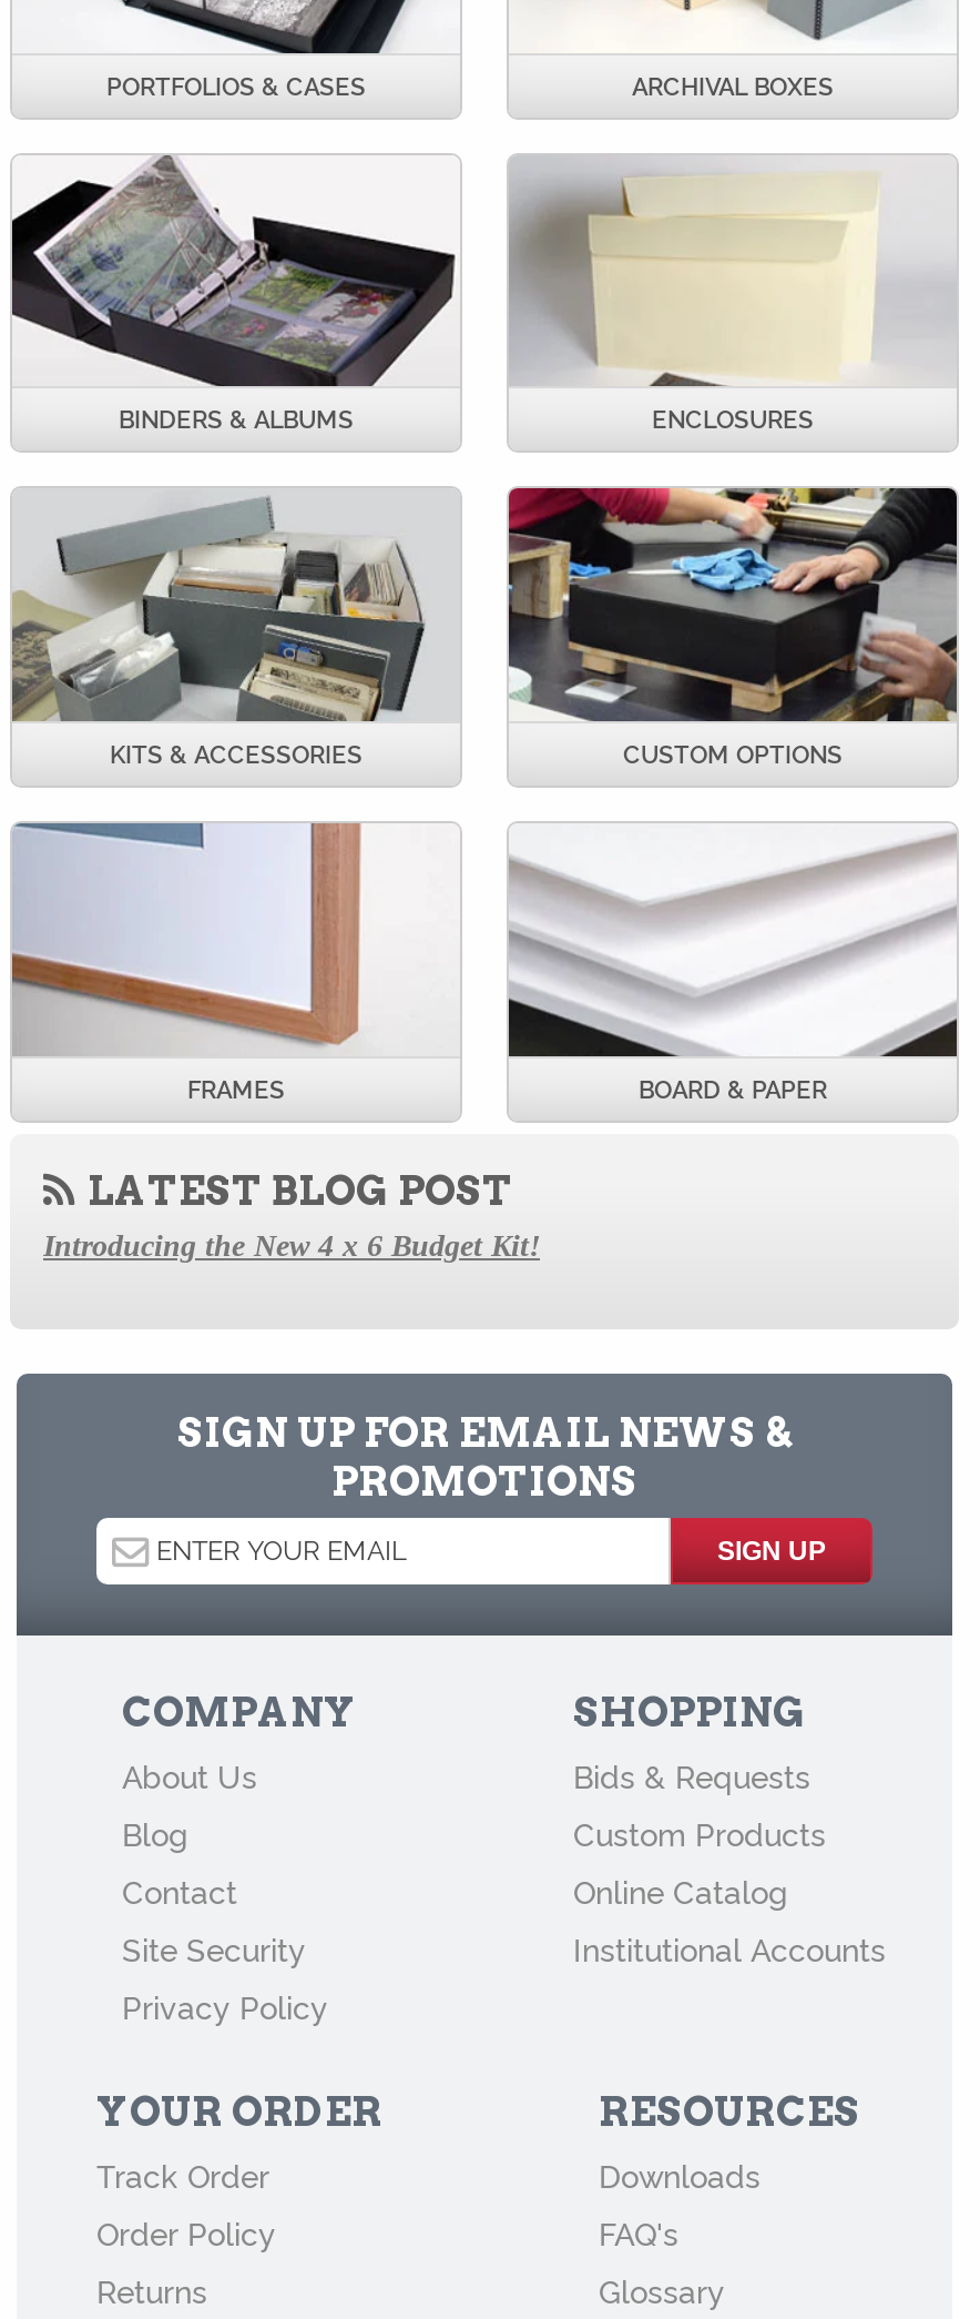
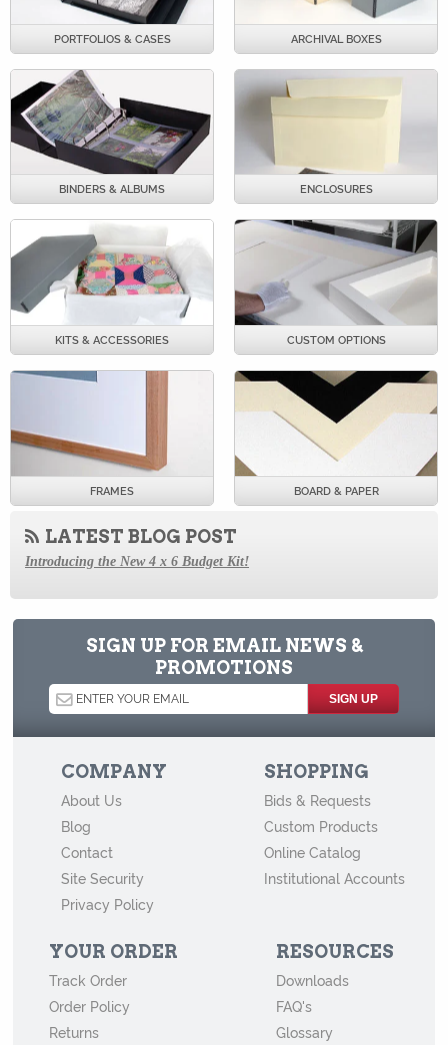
[10,490,458,723] [image] -> [11,221,212,325] [image]
[507,486,957,723] [image] -> [234,219,437,326] [image]
[507,823,959,1059] [image] -> [234,370,438,477] [image]

